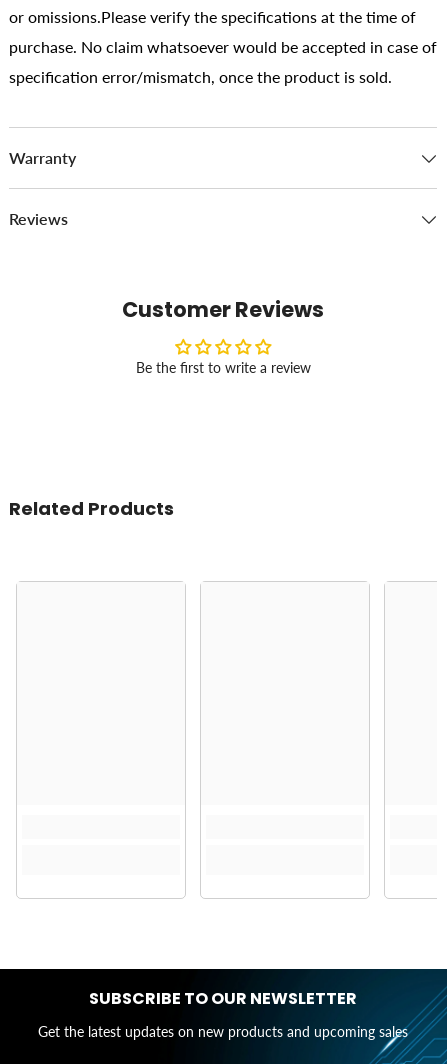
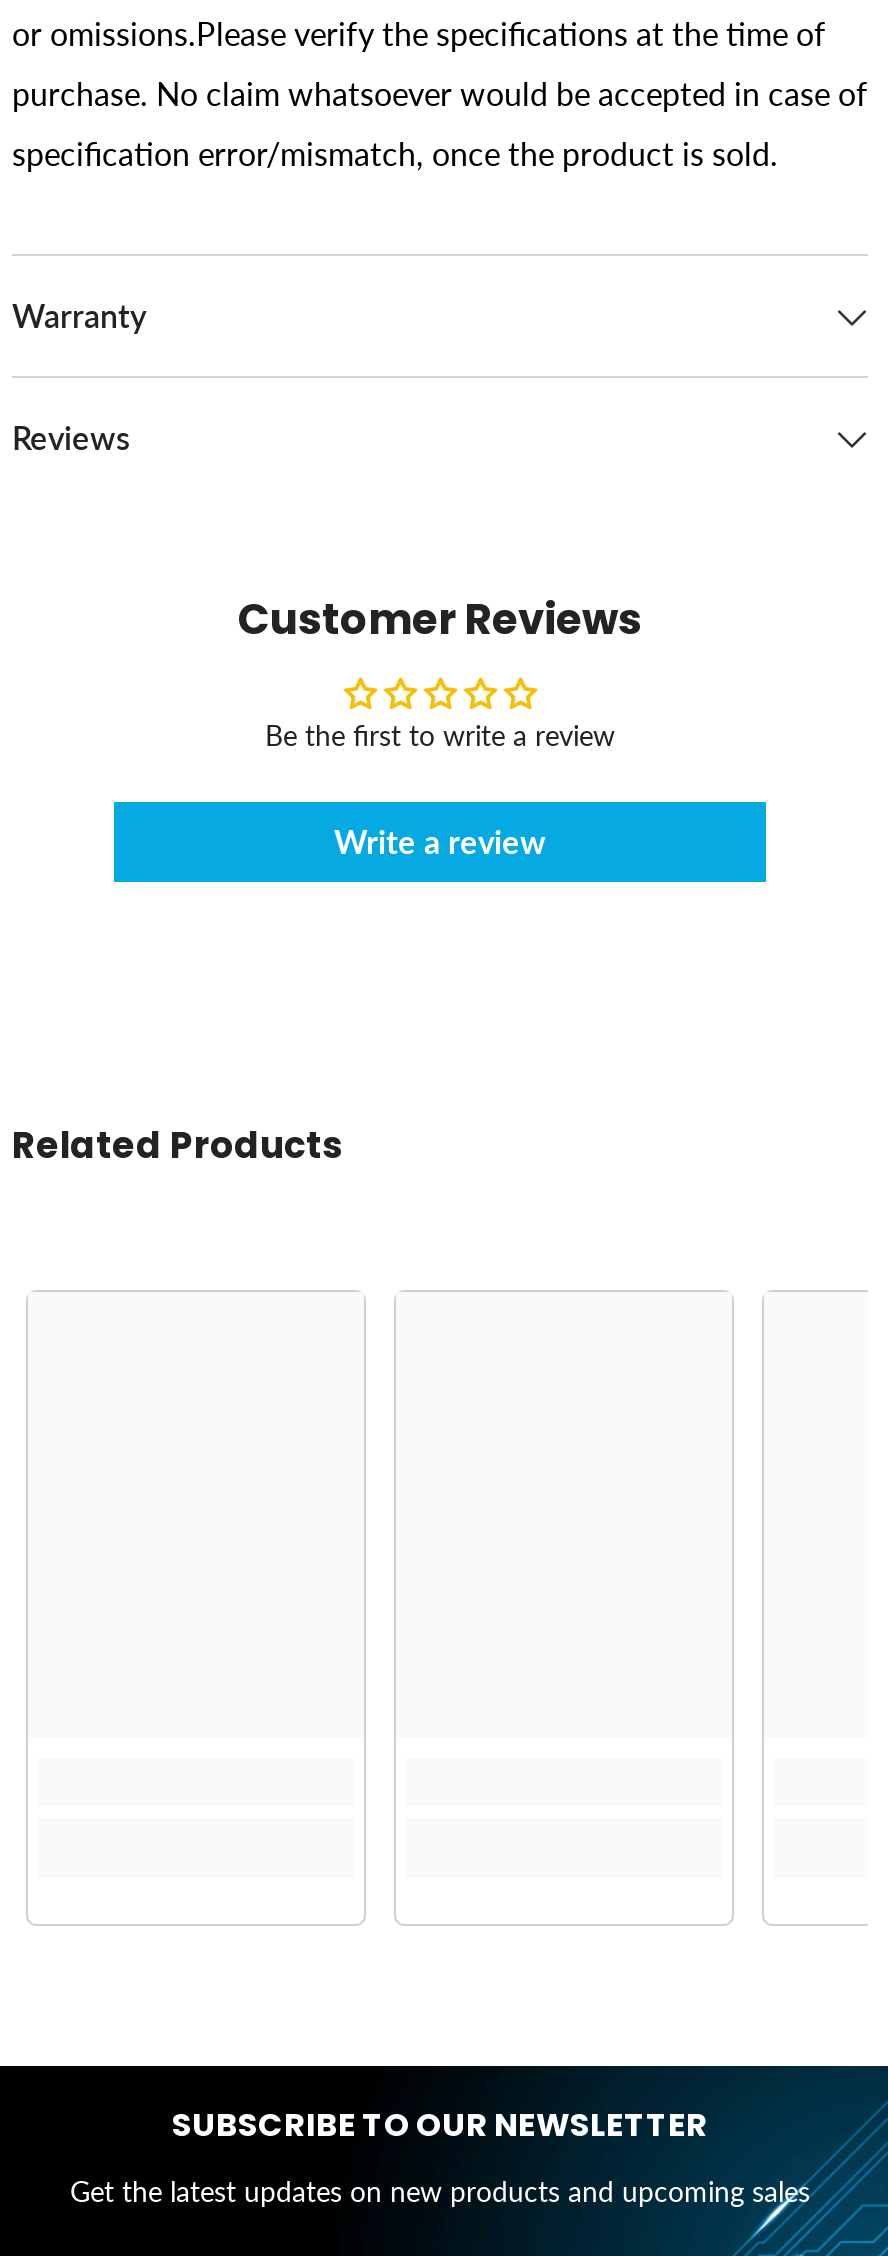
none -> [334,821,546,859] Write a review

